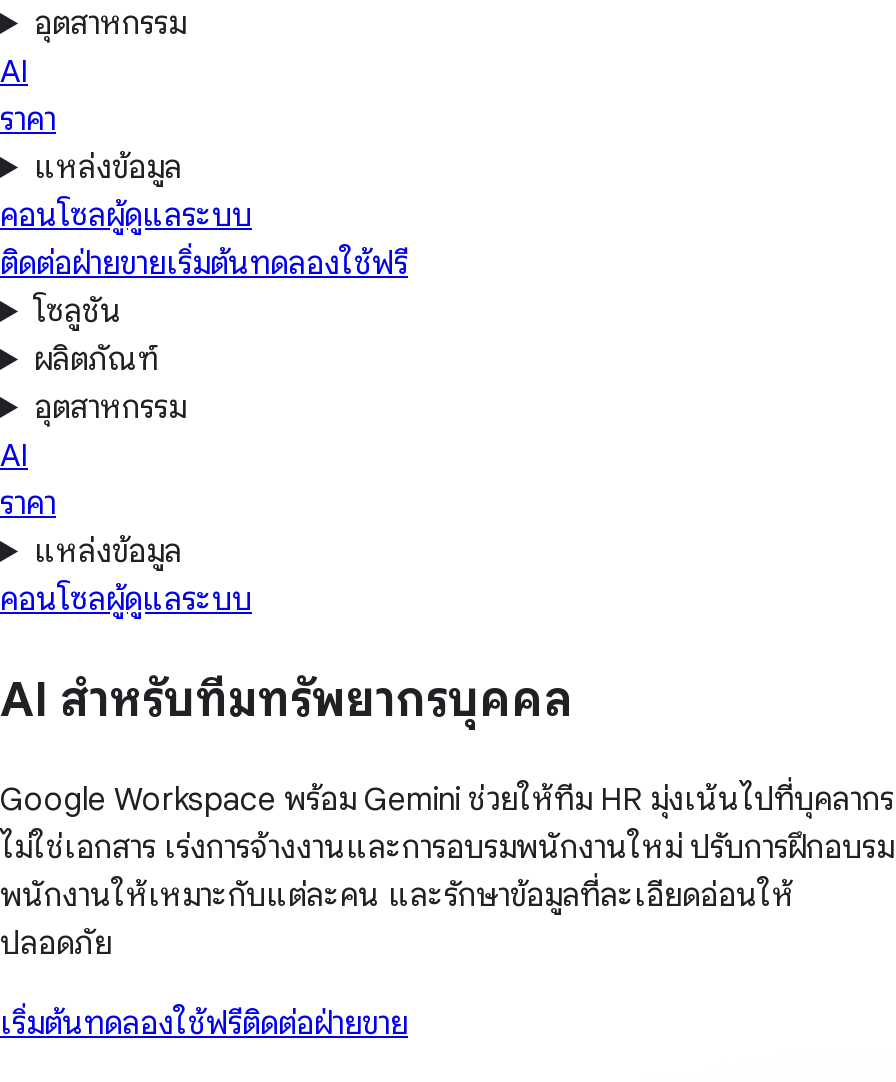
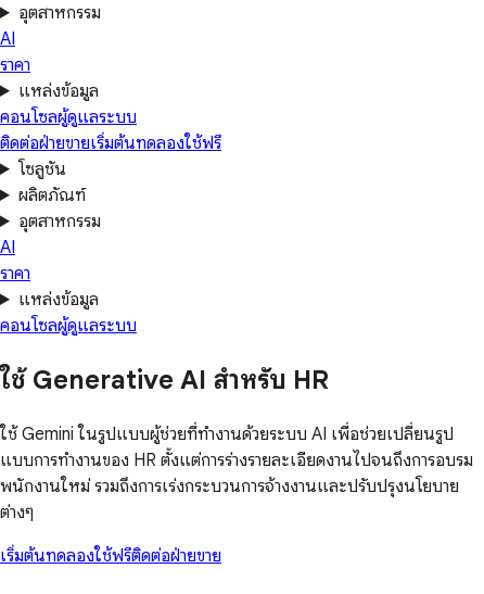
[0,670,574,730] AI สำหรับทีมทรัพยากรบุคคล -> [0,364,329,396] ใช้ Generative AI สำหรับ HR
[0,780,894,964] Google Workspace พร้อม Gemini ช่วยให้ทีม HR มุ่งเน้นไปที่บุคลากร | ไม่ใช่เอกสาร เร่งการจ้างงานและการอบรมพนักงานใหม่ ปรับการฝึกอบรม | พนักงานให้เหมาะกับแต่ละคน และรักษาข้อมูลที่ละเอียดอ่อนให้ | ปลอดภัย -> [0,423,473,523] ใช้ Gemini ในรูปแบบผู้ช่วยที่ทำงานด้วยระบบ AI เพื่อช่วยเปลี่ยนรูป | แบบการทำงานของ HR ตั้งแต่การร่างรายละเอียดงานไปจนถึงการอบรม | พนักงานใหม่ รวมถึงการเร่งกระบวนการจ้างงานและปรับปรุงนโยบาย | ต่างๆ

